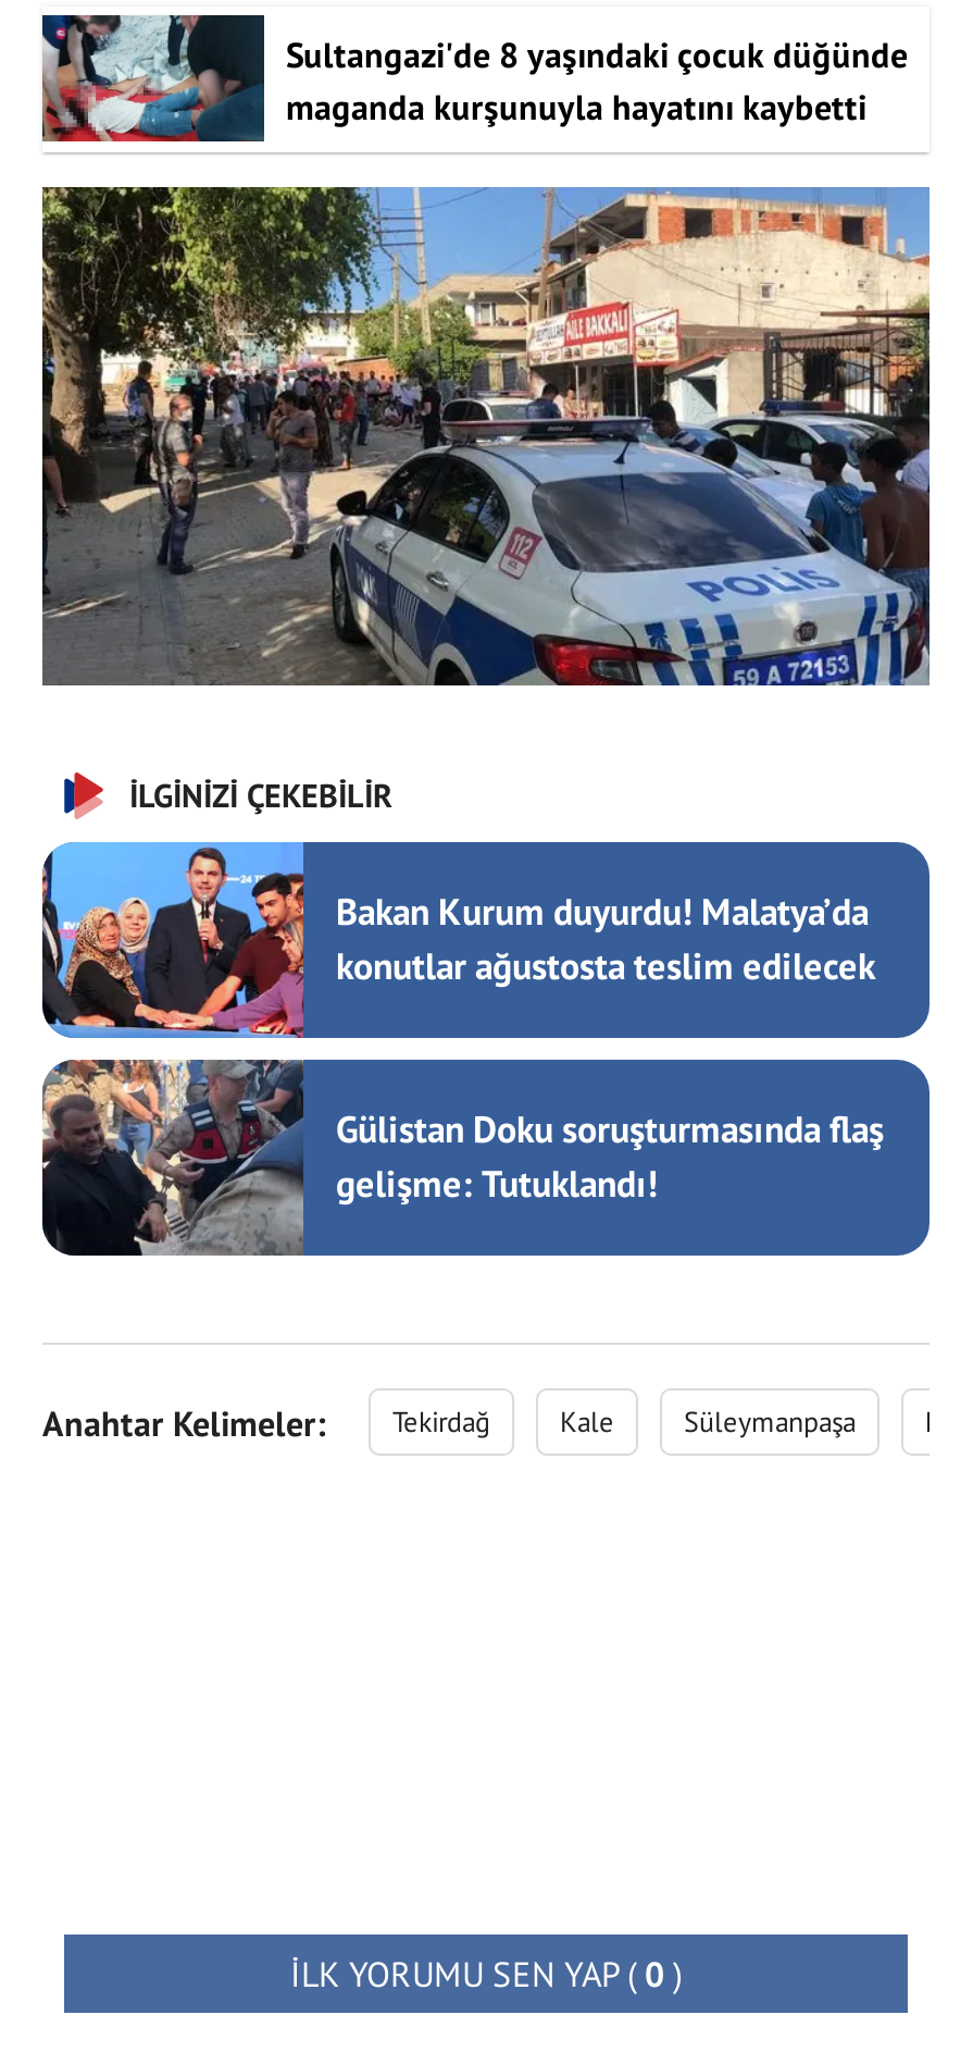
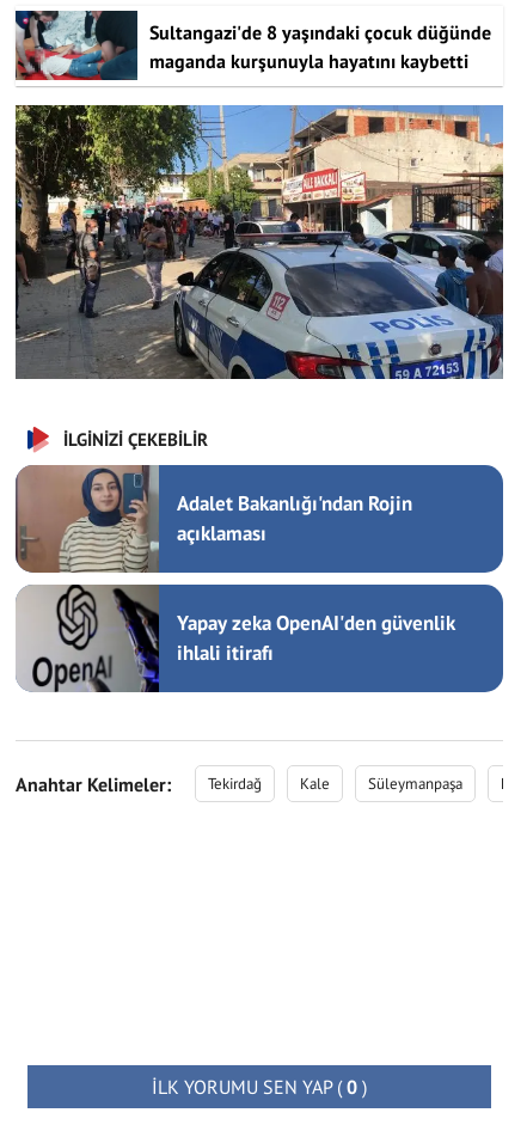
[40,840,875,1040] [image] | Bakan Kurum duyurdu! Malatya’da | konutlar ağustosta teslim edilecek -> [16,464,412,574] [image] | Adalet Bakanlığı'ndan Rojin | açıklaması
[40,1058,884,1258] [image] | Gülistan Doku soruşturmasında flaş | gelişme: Tutuklandı! -> [16,583,455,693] [image] | Yapay zeka OpenAI'den güvenlik | ihlali itirafı

